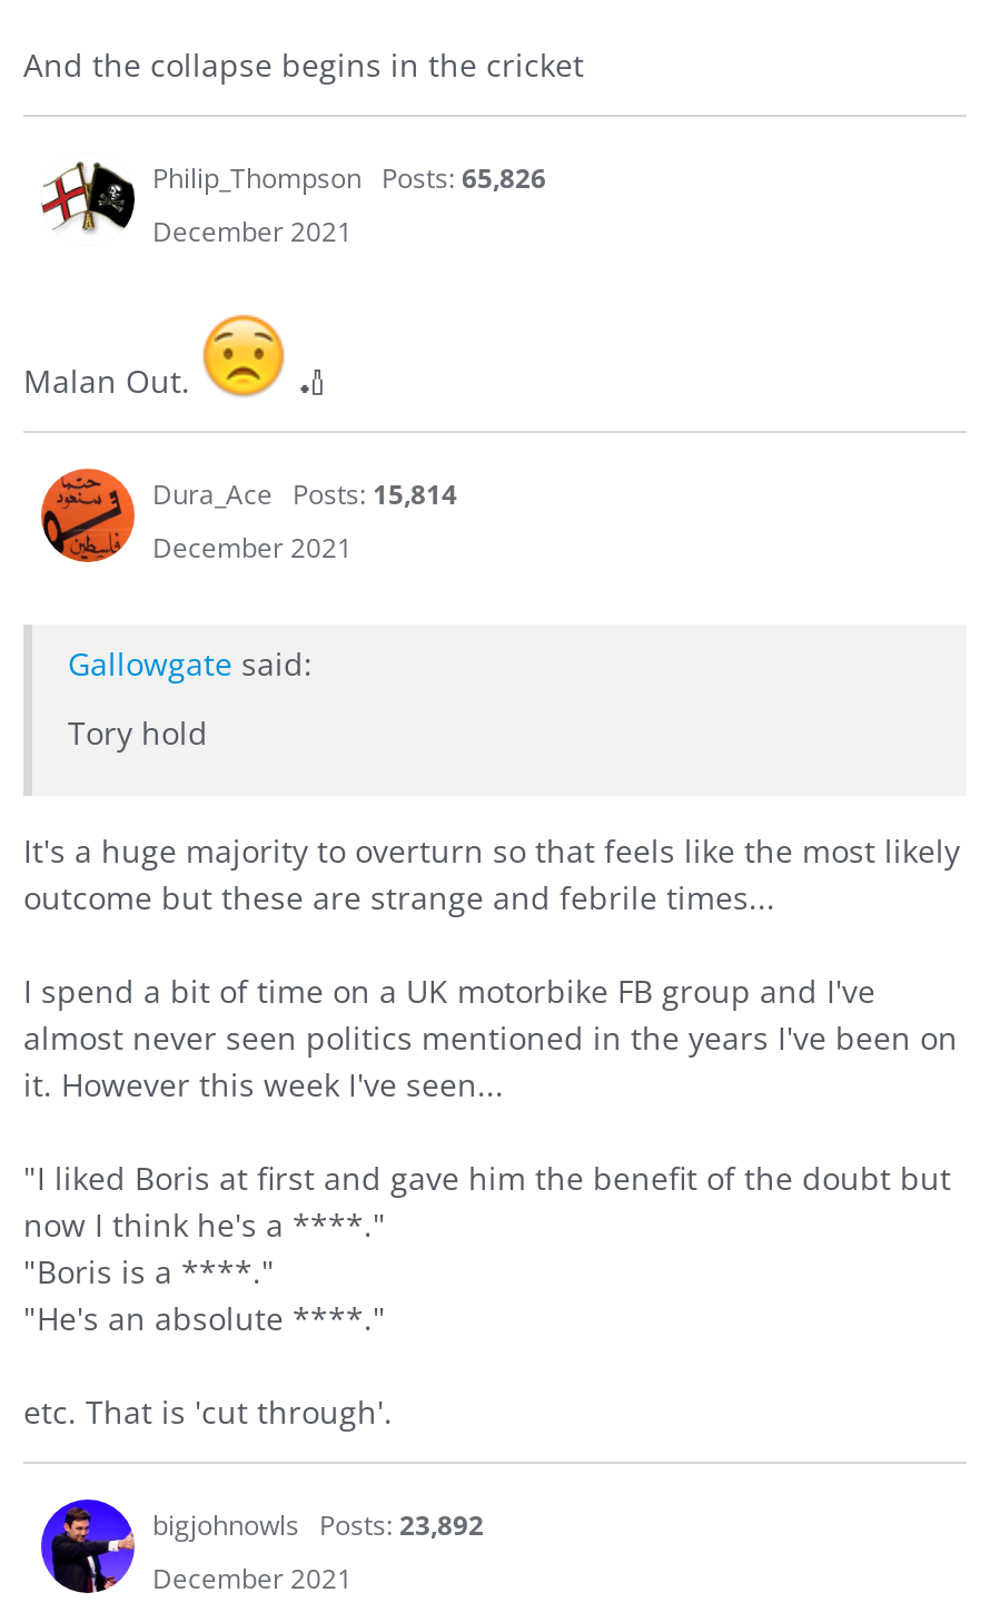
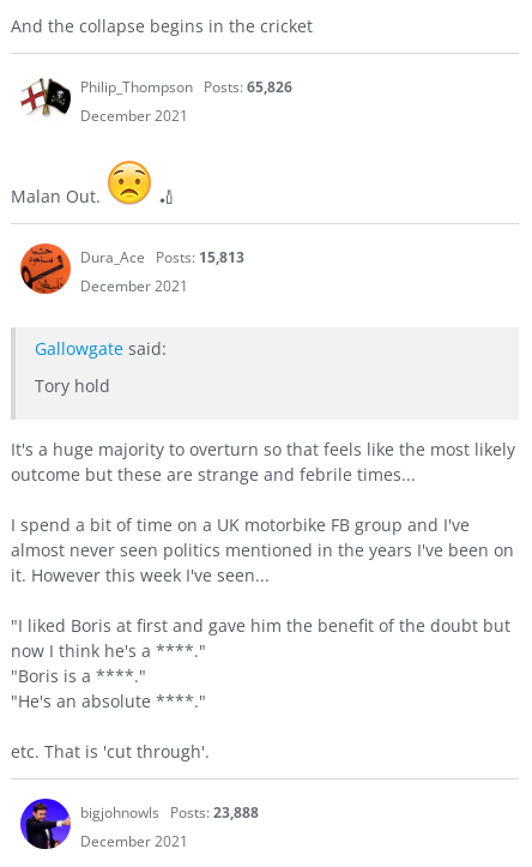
[152,476,457,514] Dura_Ace Posts: 15,814 -> [80,247,244,268] Dura_Ace Posts: 15,813
[152,1506,484,1543] bigjohnowls Posts: 23,892 -> [80,802,259,822] bigjohnowls Posts: 23,888

